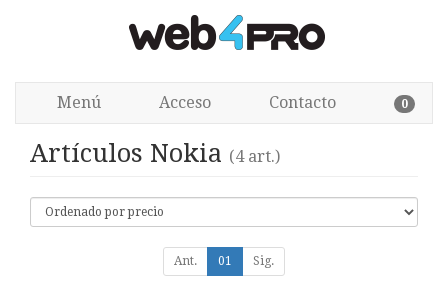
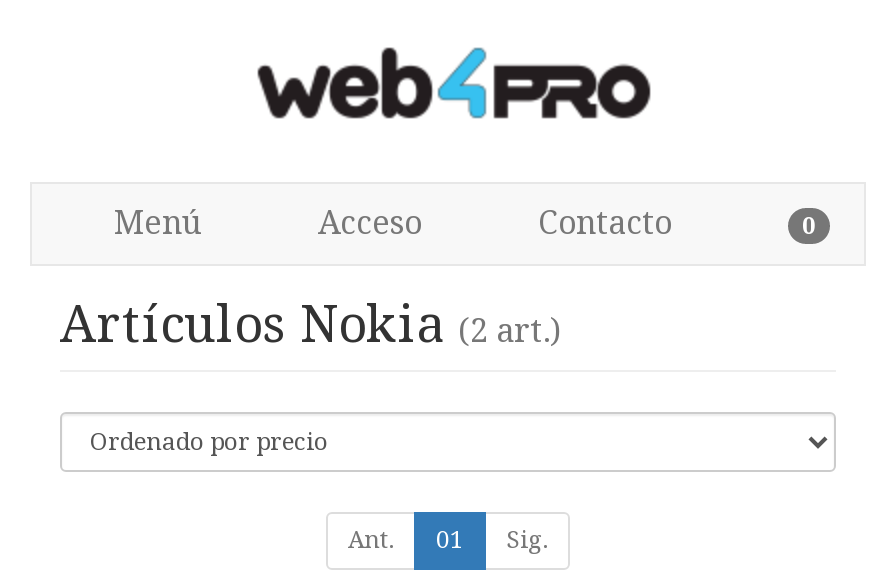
[30,139,281,168] Artículos Nokia (4 art.) -> [60,296,562,354] Artículos Nokia (2 art.)

